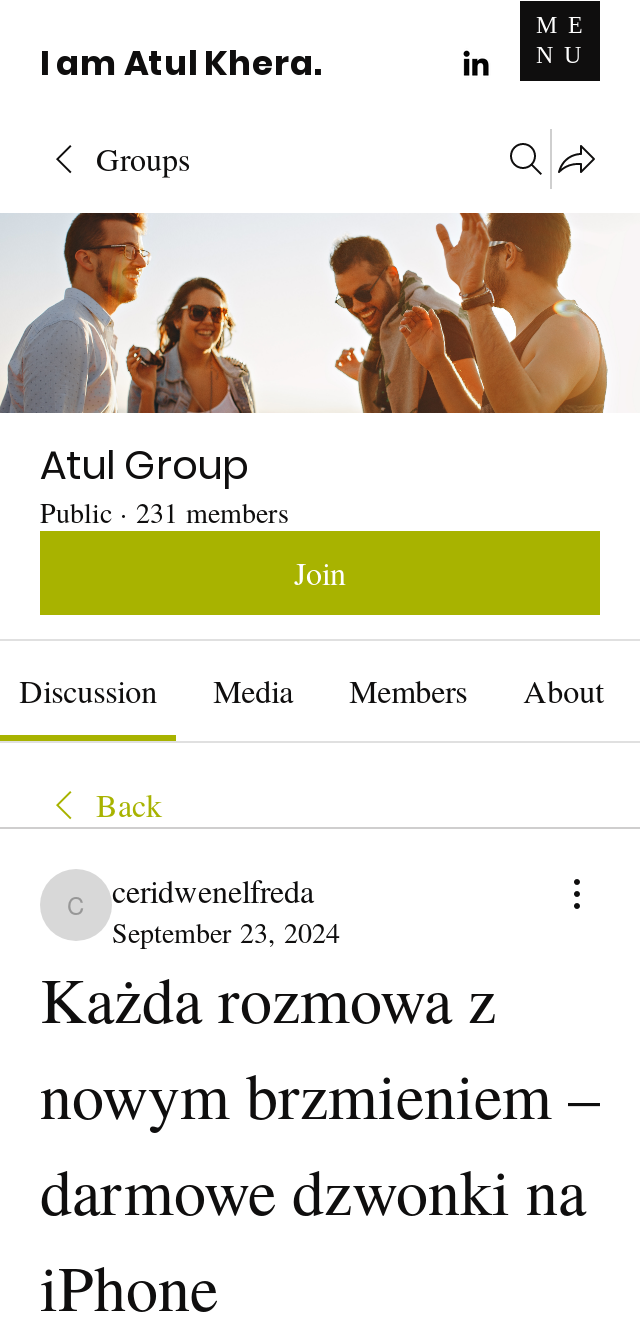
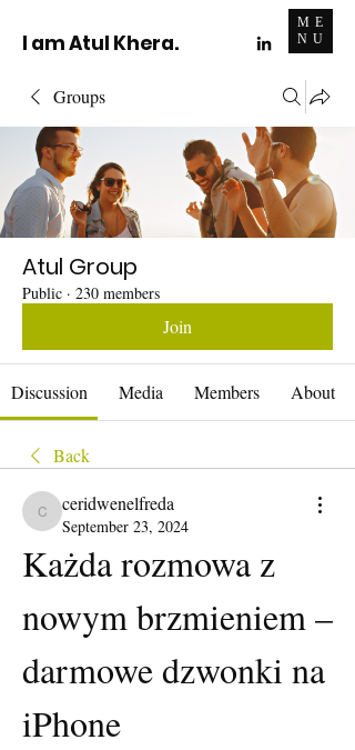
[40,493,288,531] Public · 231 members -> [22,282,160,303] Public · 230 members

